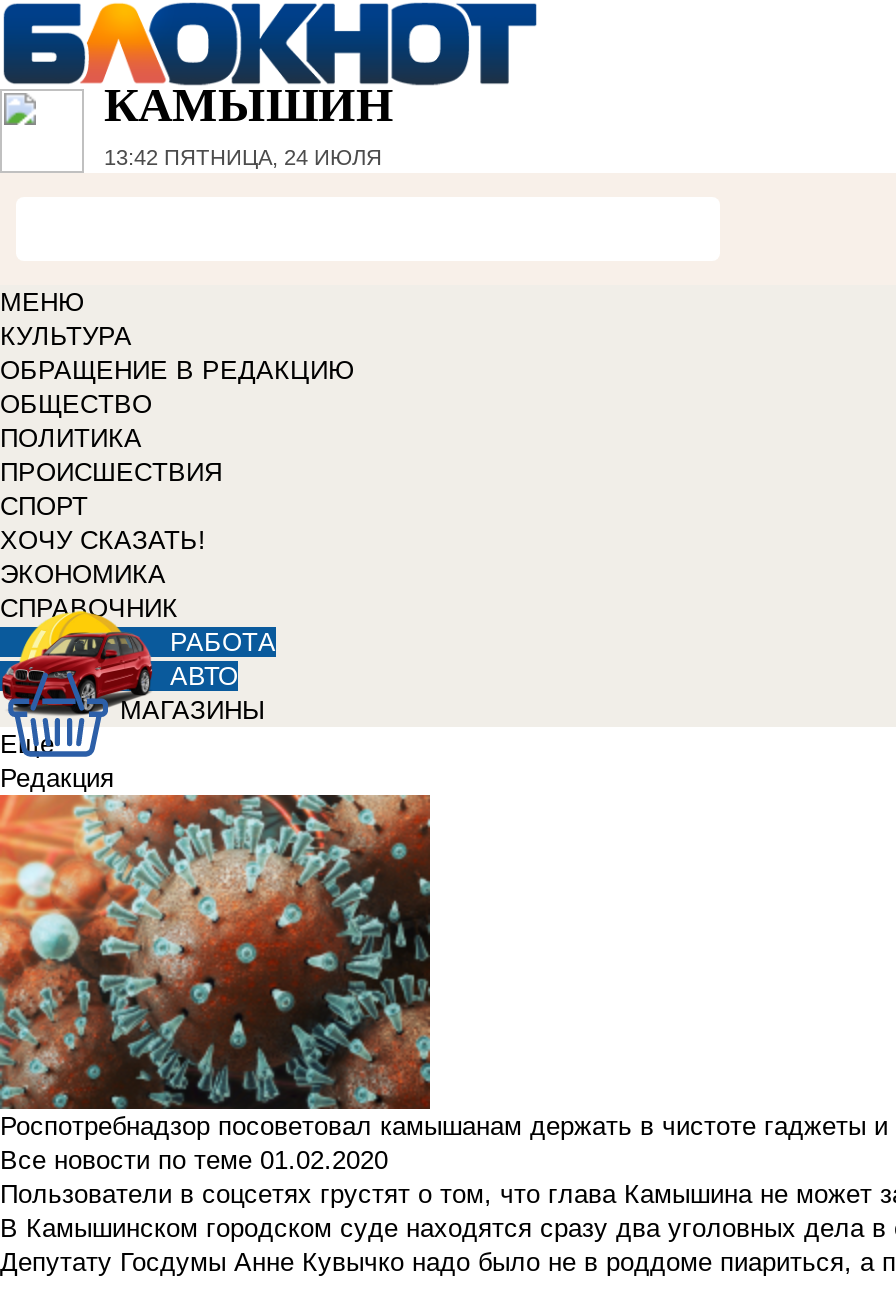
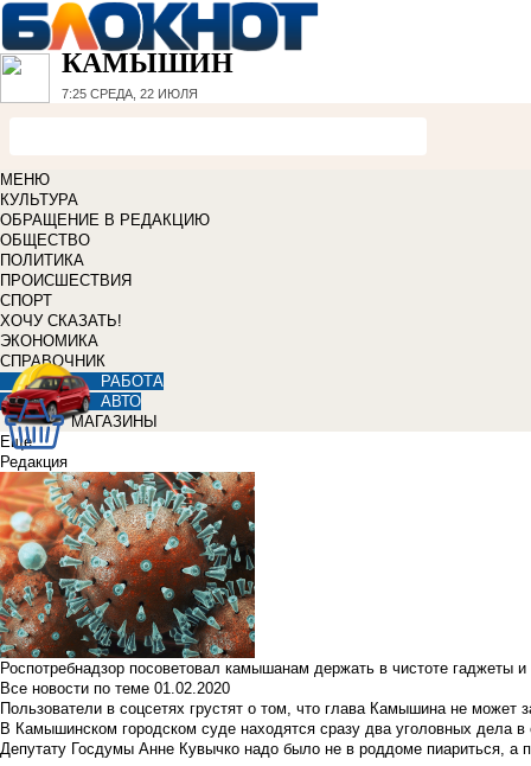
[104,146,382,170] 13:42 ПЯТНИЦА, 24 ИЮЛЯ -> [62,87,198,101] 7:25 СРЕДА, 22 ИЮЛЯ

